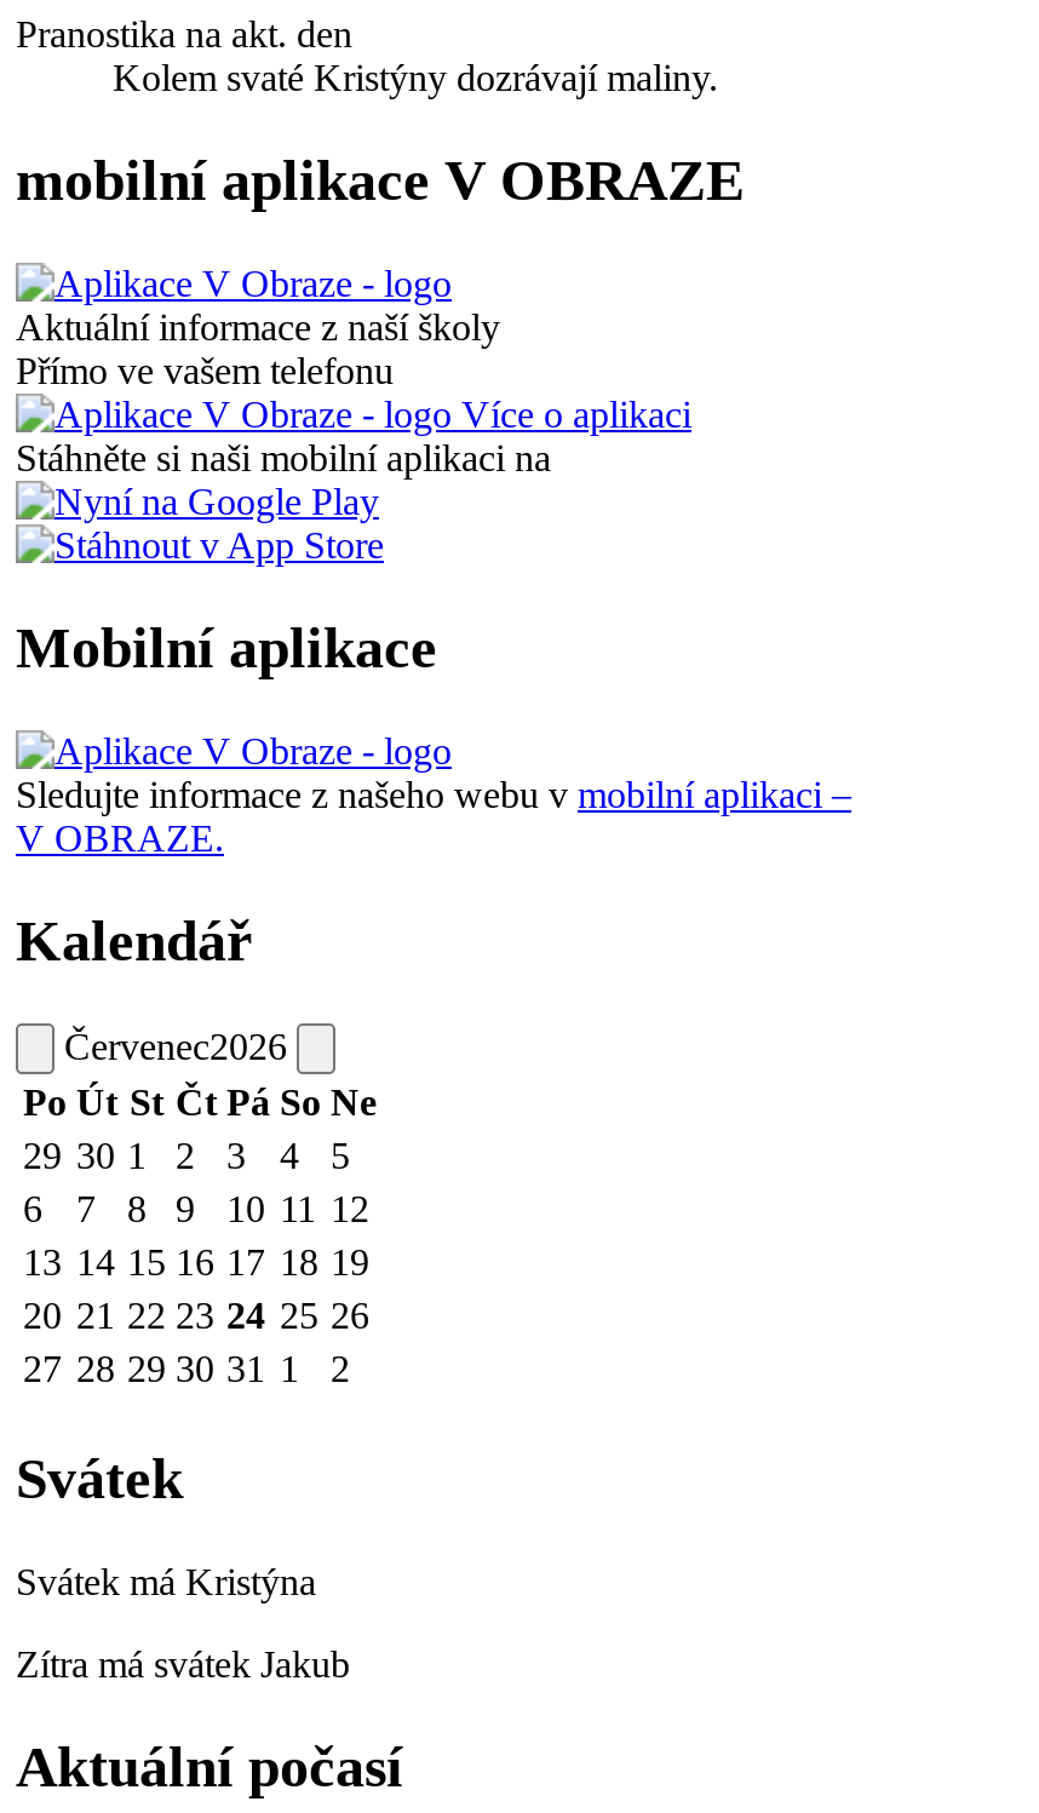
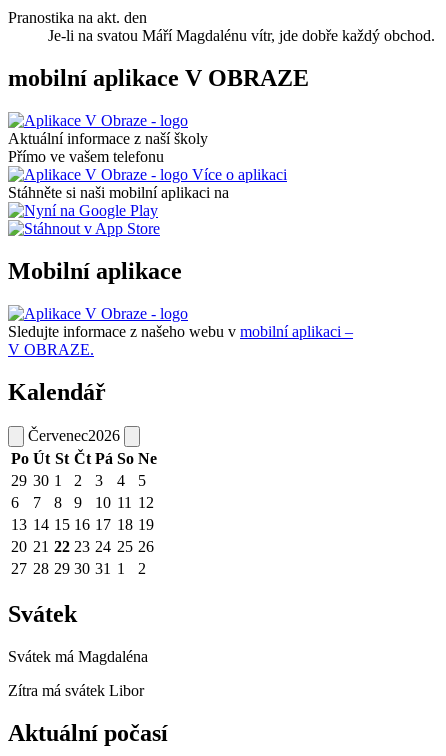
[113,58,718,99] Kolem svaté Kristýny dozrávají maliny. -> [48,27,435,44] Je-li na svatou Máří Magdalénu vítr, jde dobře každý obchod.
[16,1560,316,1601] Svátek má Kristýna -> [8,648,148,665] Svátek má Magdaléna
[16,1642,350,1684] Zítra má svátek Jakub -> [8,682,144,699] Zítra má svátek Libor

